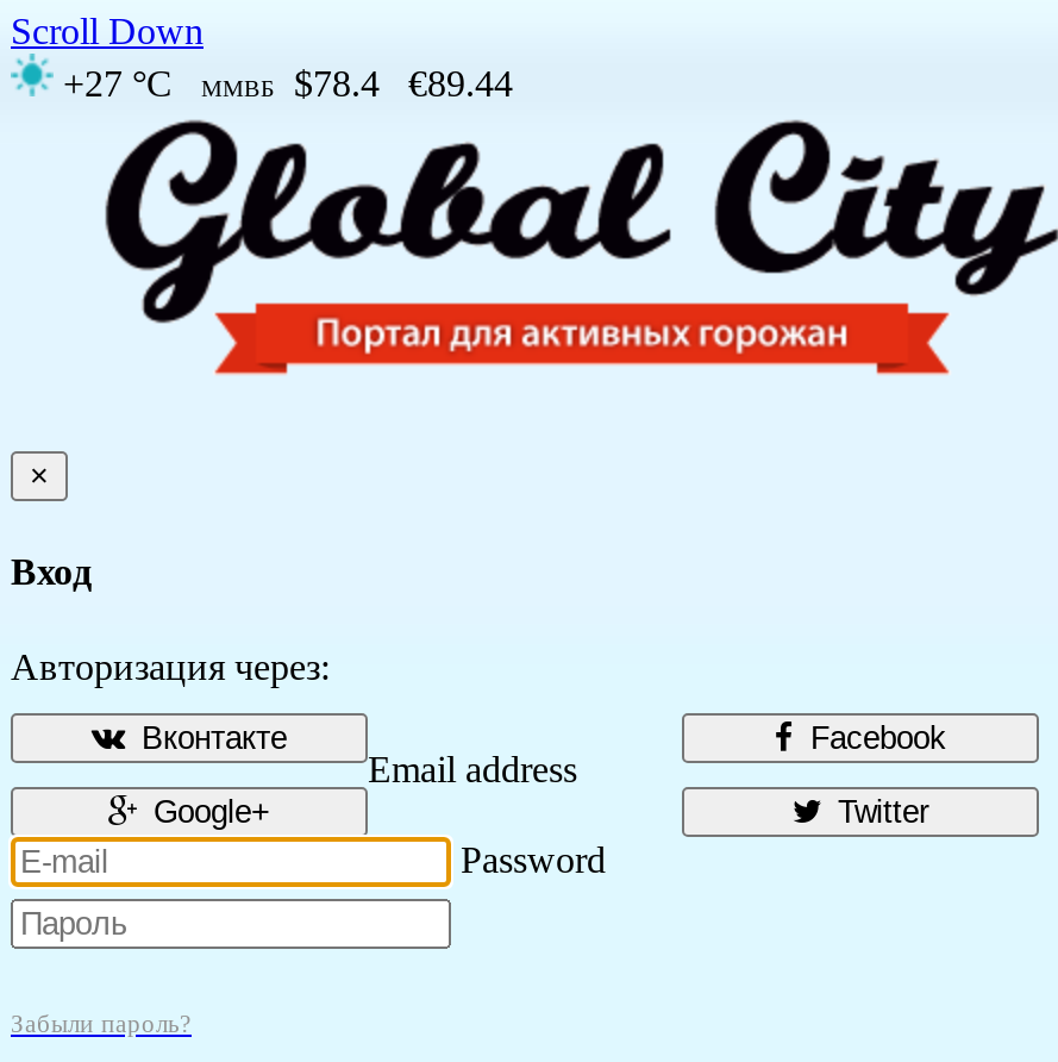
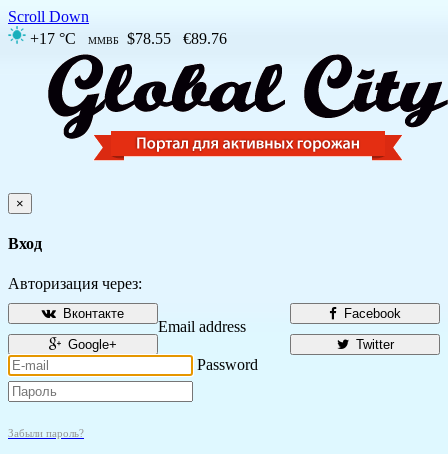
[54,63,173,104] +27 °C -> [26,30,76,47] +17 °C
[201,63,513,104] ММВБ $78.4 €89.44 -> [88,30,227,47] ММВБ $78.55 €89.76

